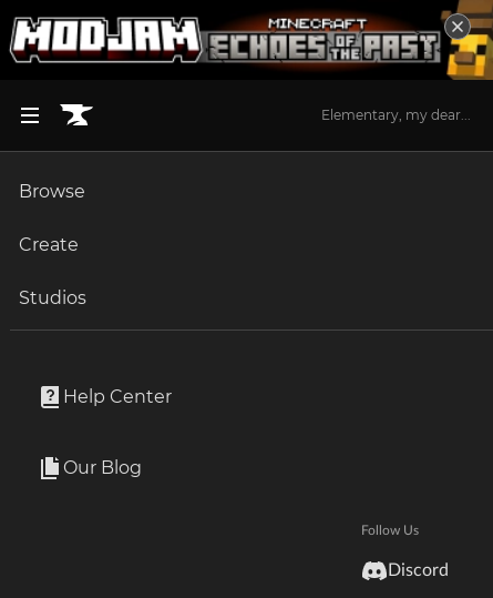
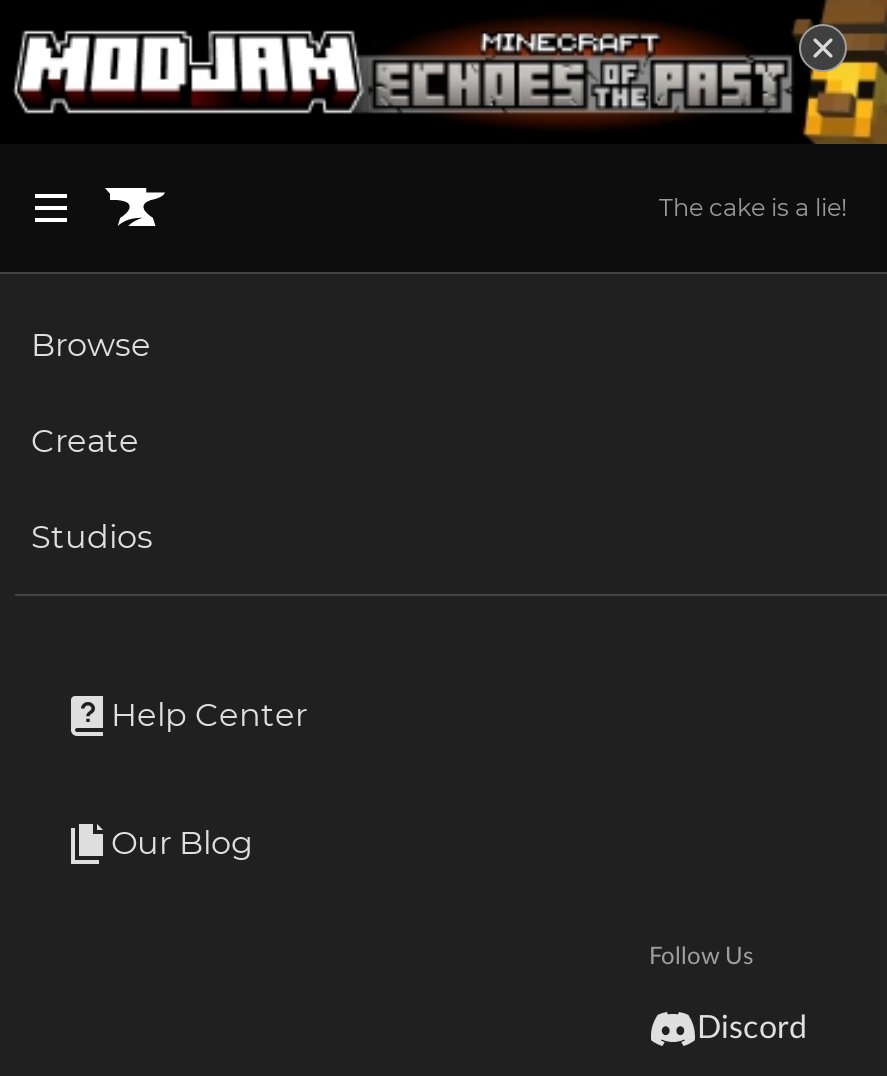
[321,106,471,123] Elementary, my dear... -> [659,191,847,221] The cake is a lie!

